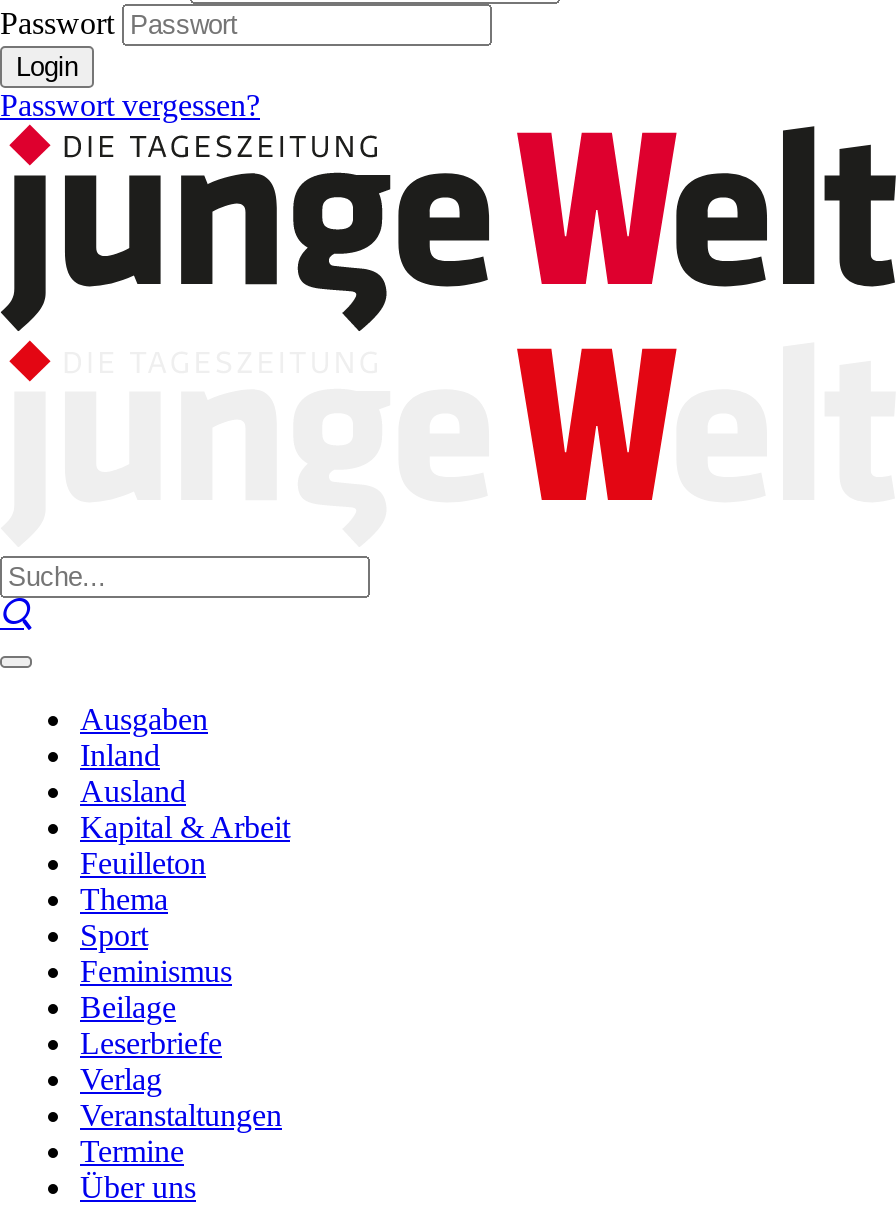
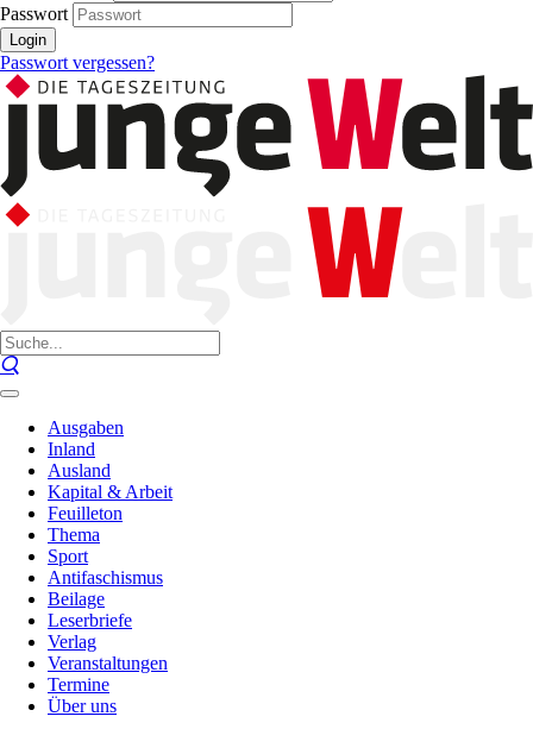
[80,954,232,988] Feminismus -> [48,567,163,587] Antifaschismus

